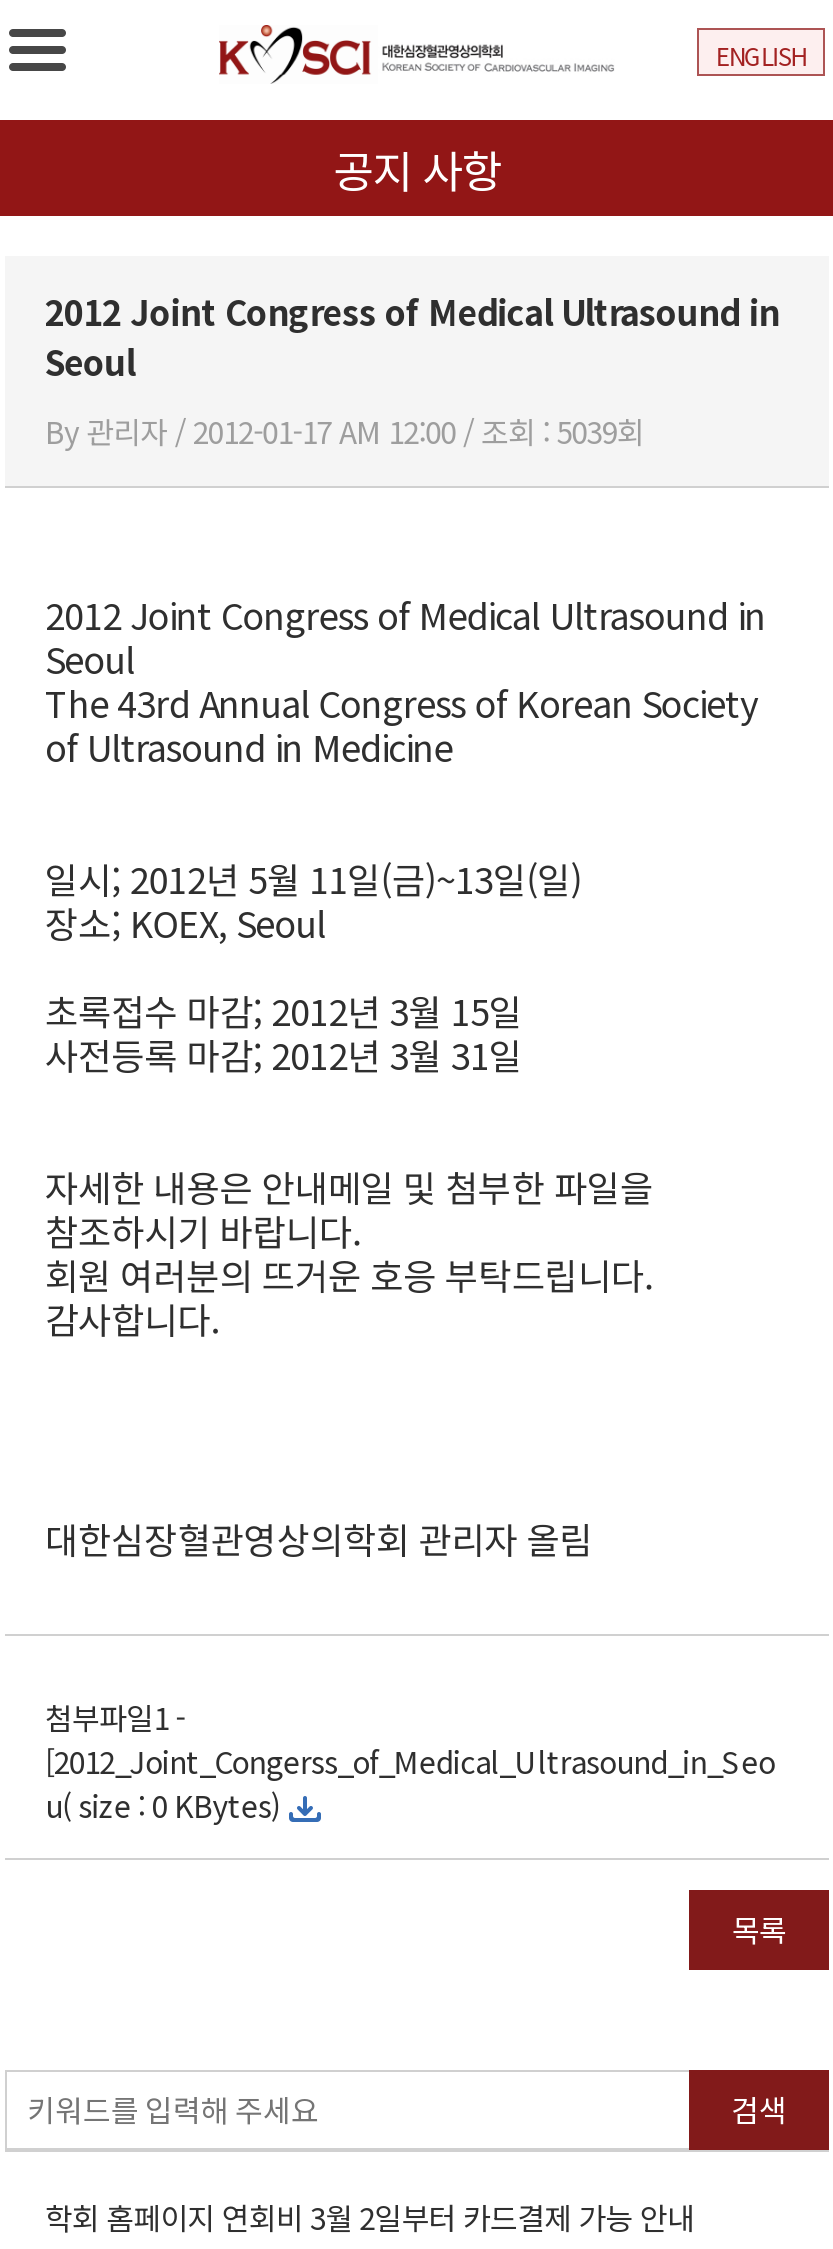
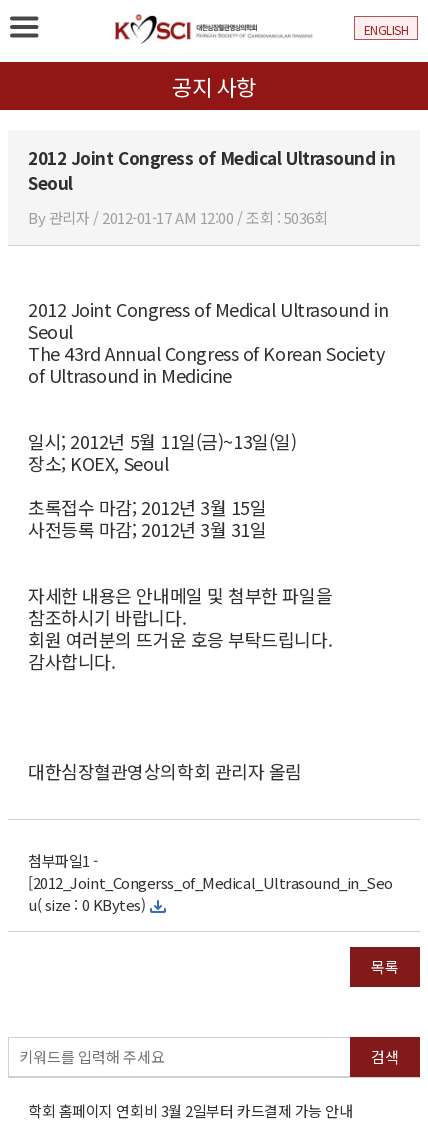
[45,410,644,452] By 관리자 / 2012-01-17 AM 12:00 / 조회 : 5039회 -> [28,207,328,228] By 관리자 / 2012-01-17 AM 12:00 / 조회 : 5036회

